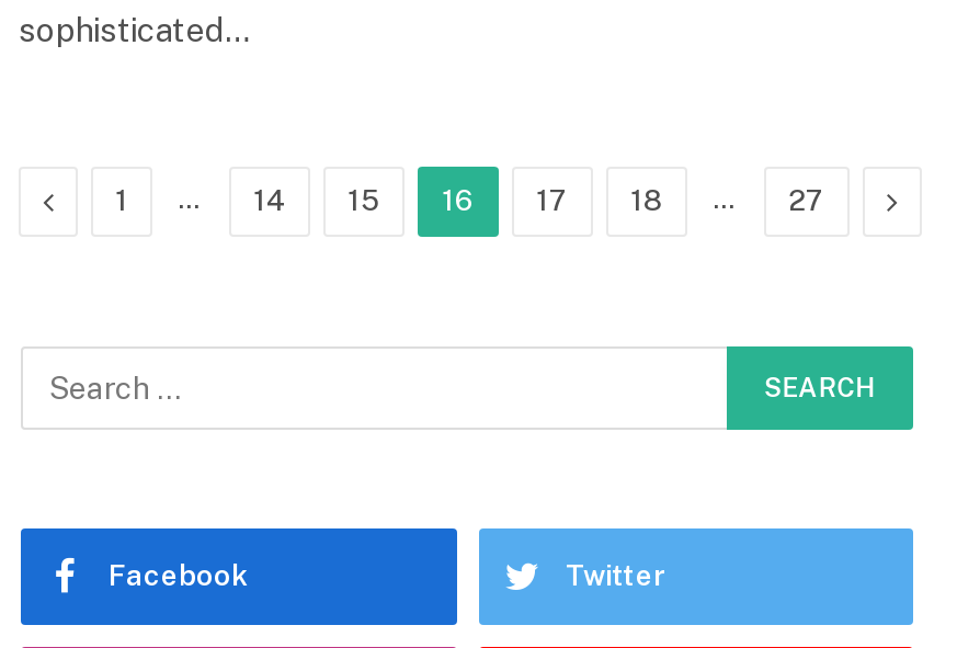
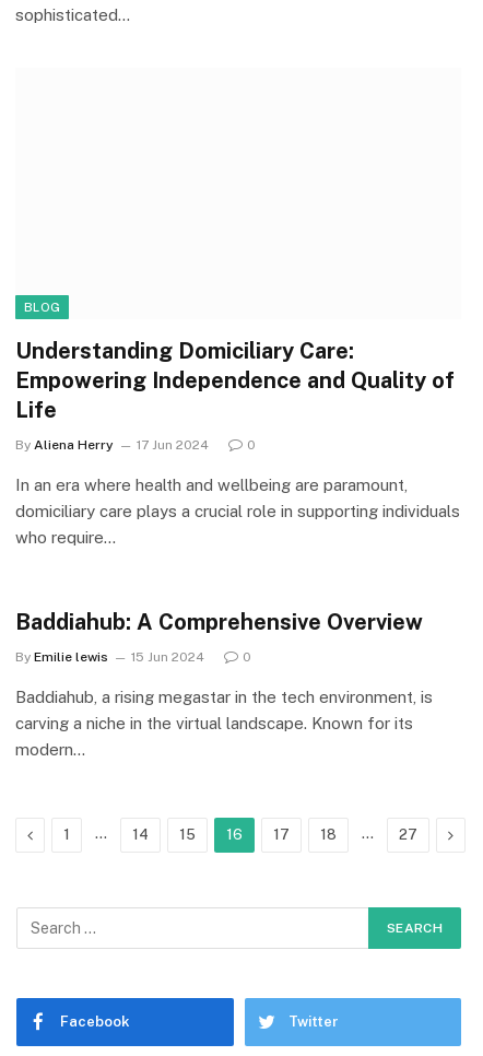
none -> [15,300,460,758] BLOG | Understanding Domiciliary Care: | Empowering Independence and Quality of | Life | By Aliena Herry | 17 Jun 2024 | 0 | In an era where health and wellbeing are paramount, | domiciliary care plays a crucial role in supporting individuals | who require… | Baddiahub: A Comprehensive Overview | By Emilie lewis | 15 Jun 2024 | 0 | Baddiahub, a rising megastar in the tech environment, is | carving a niche in the virtual landscape. Known for its | modern…

